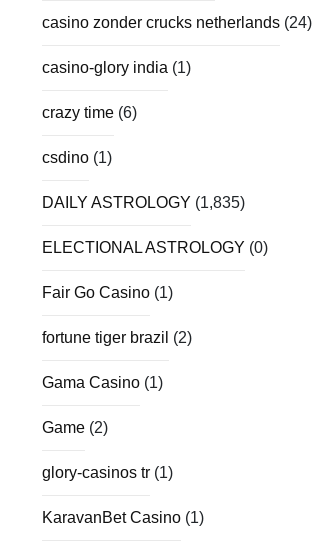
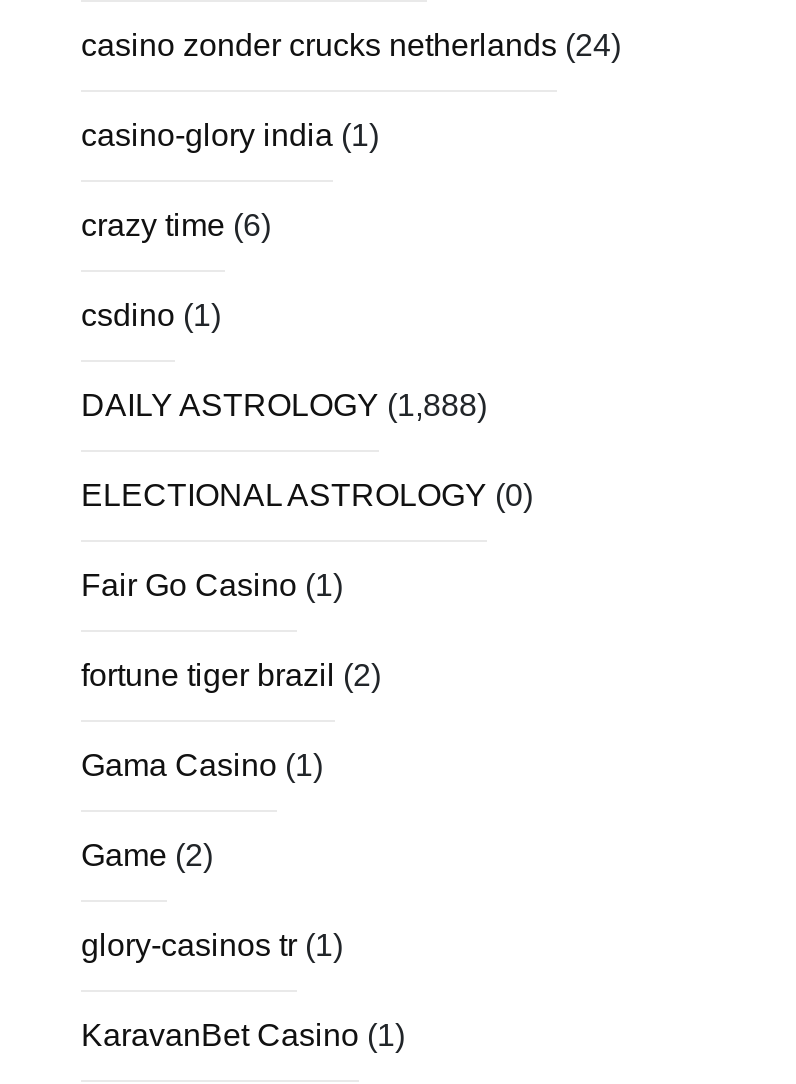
[42,194,245,211] DAILY ASTROLOGY (1,835) -> [81,388,487,422] DAILY ASTROLOGY (1,888)

